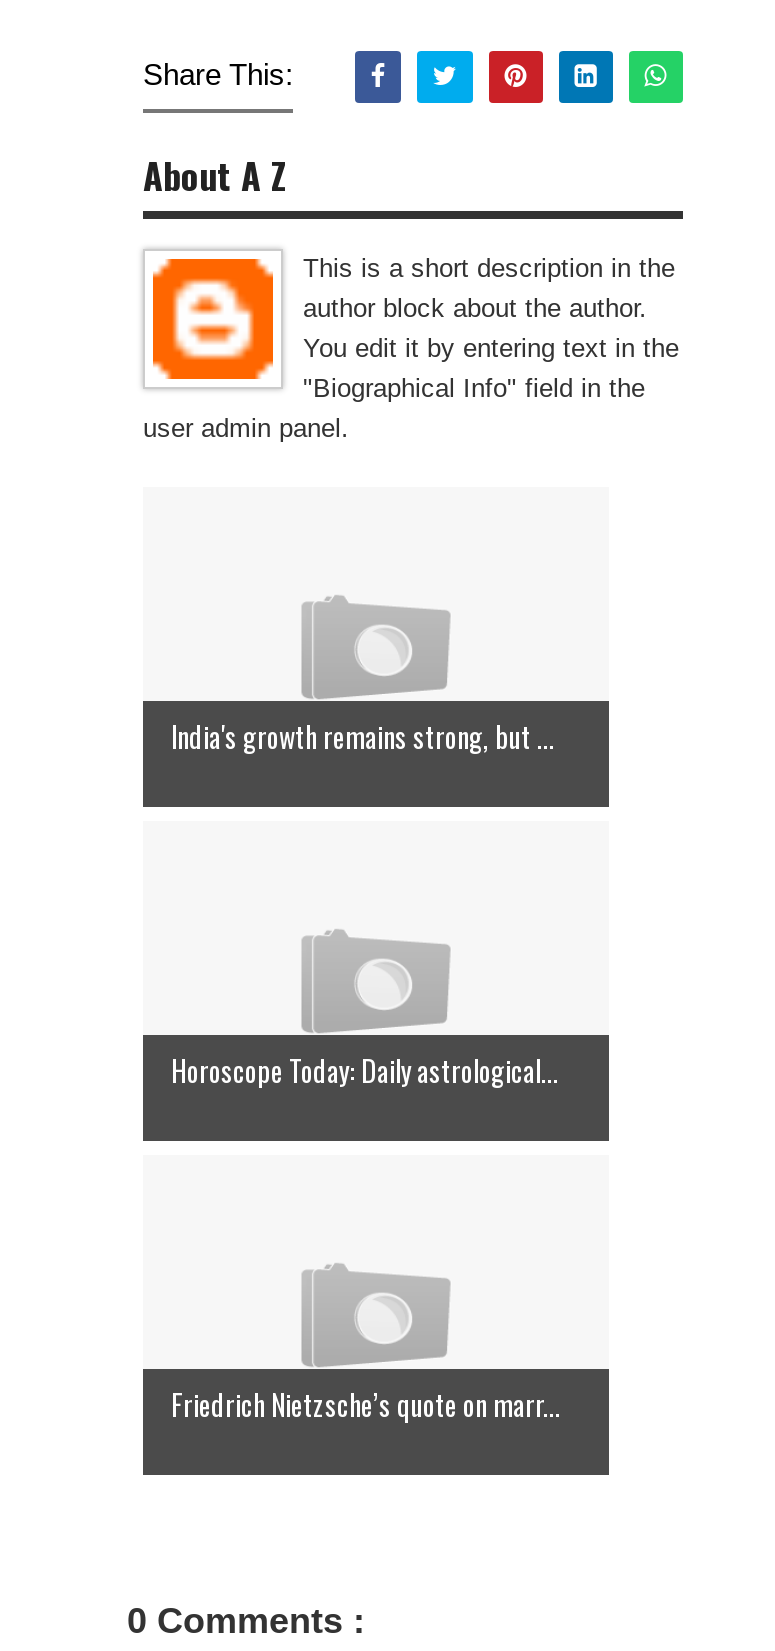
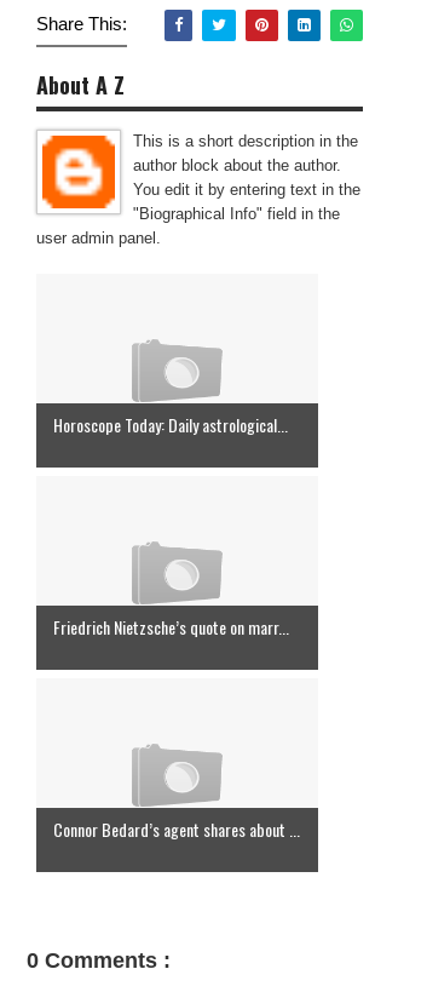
[171,715,555,757] India's growth remains strong, but ... -> none
moved [171,1049,561,1425] -> [53,412,289,640]: Horoscope Today: Daily astrological... | Friedrich Nietzsche’s quote on marr...
none -> [53,816,300,842] Connor Bedard’s agent shares about ...

